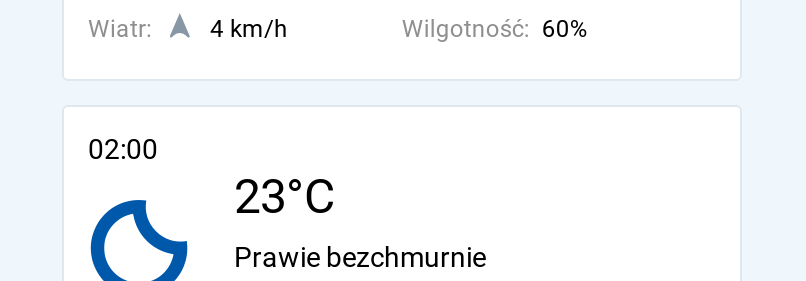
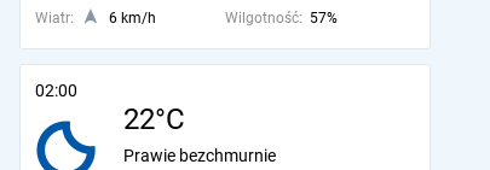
[210,15,288,43] 4 km/h -> [109,10,156,27] 6 km/h
[402,15,588,43] Wilgotność: 60% -> [225,10,337,27] Wilgotność: 57%
[234,169,336,225] 23°C -> [123,102,185,136] 22°C

